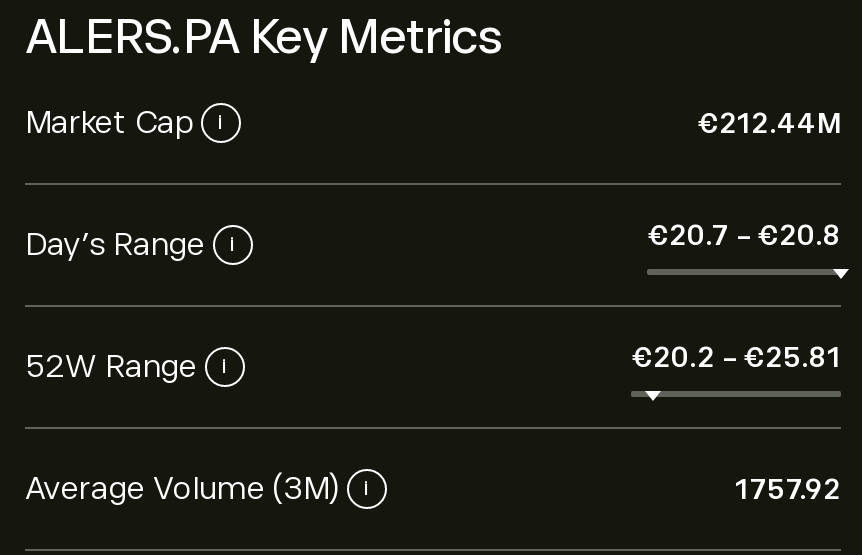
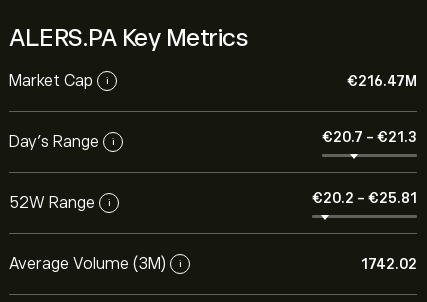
[697,107,841,139] €212.44M -> [347,73,417,89] €216.47M
[647,218,841,250] €20.7 - €20.8 -> [322,128,417,144] €20.7 - €21.3
[735,473,841,505] 1757.92 -> [361,256,417,272] 1742.02

